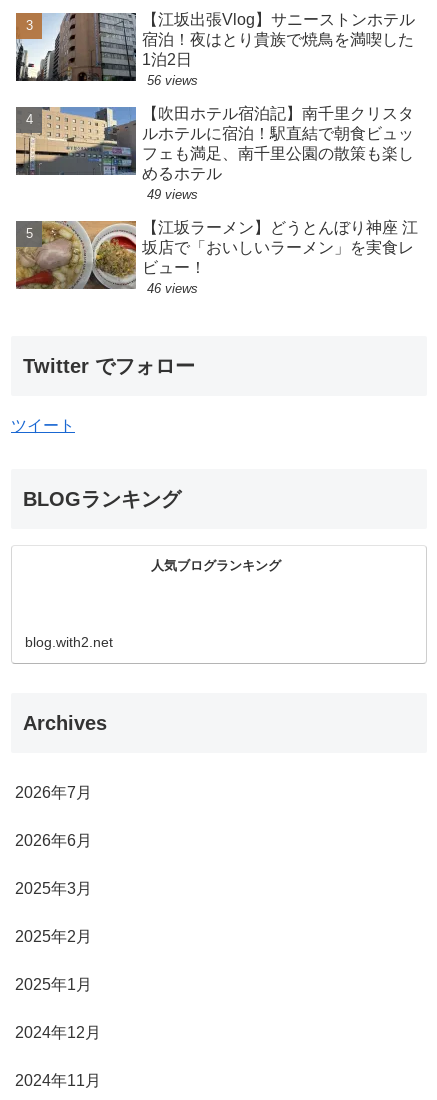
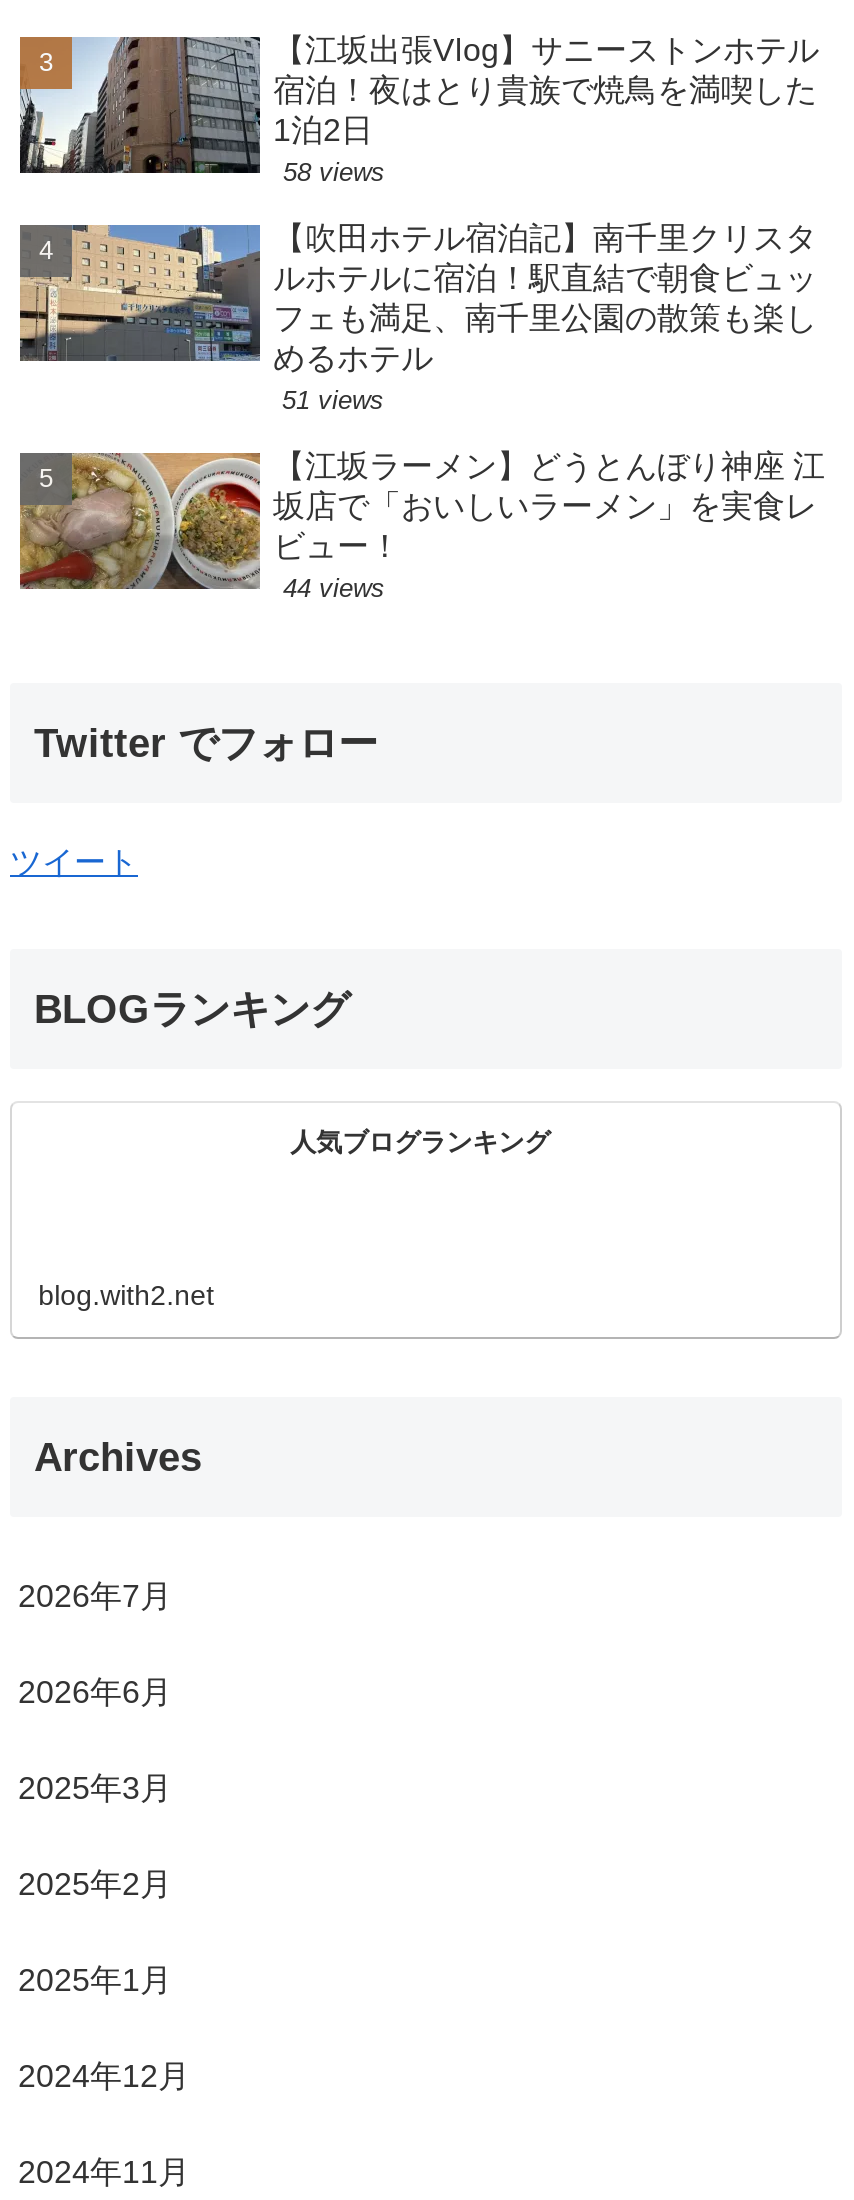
[147,73,198,88] 56 views -> [283,158,385,188] 58 views
[147,187,198,202] 49 views -> [282,386,384,416] 51 views
[147,281,198,296] 46 views -> [283,574,385,604] 44 views

